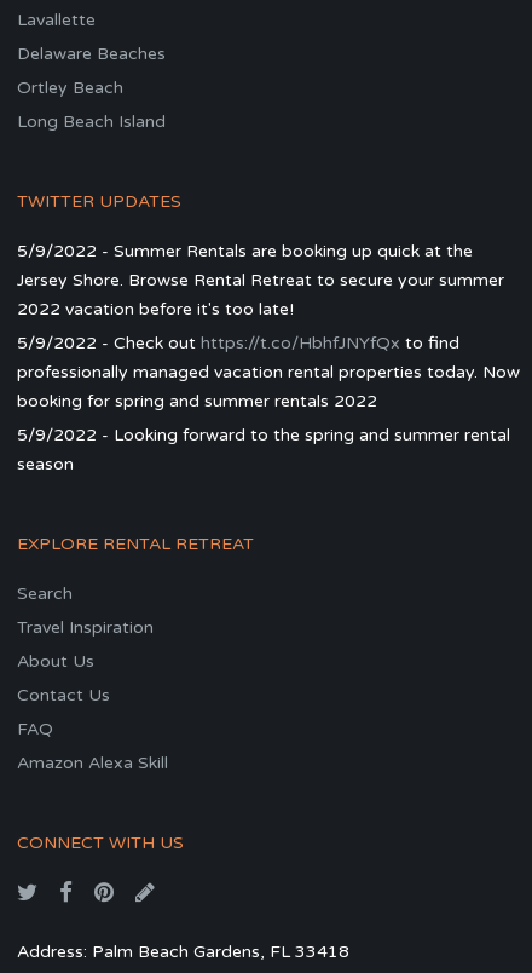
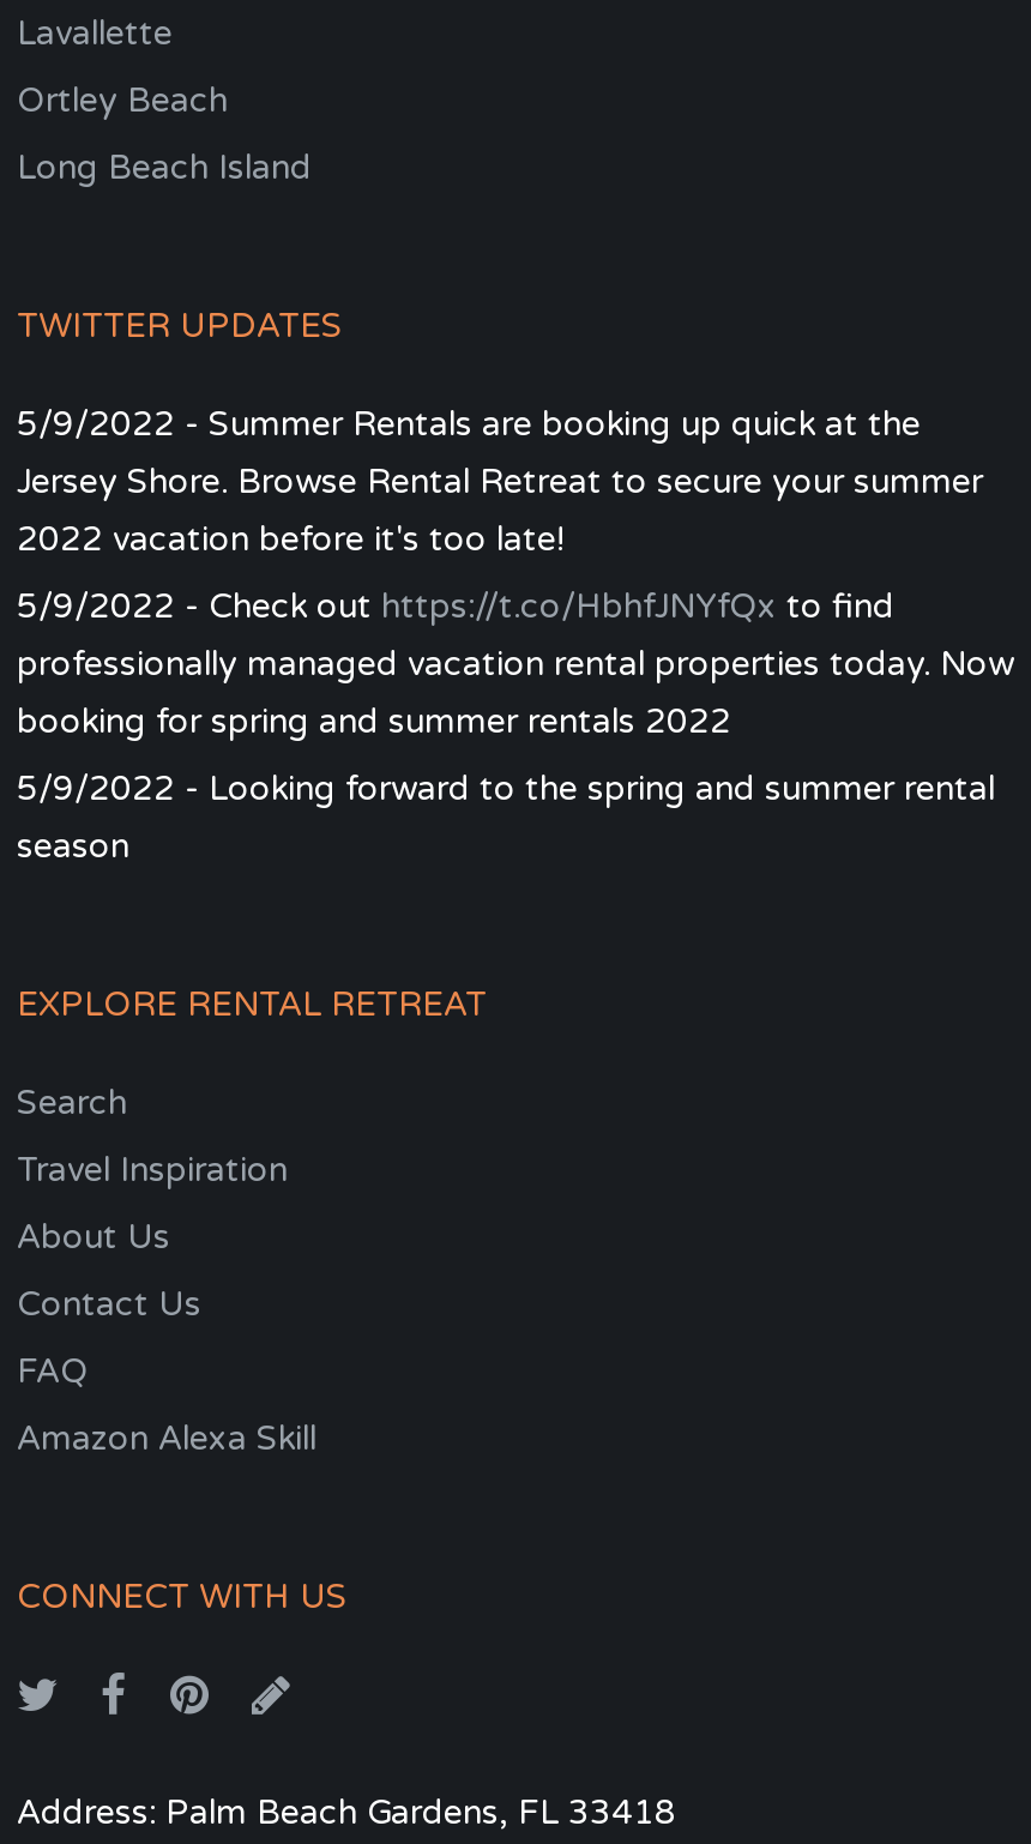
[17,43,166,64] Delaware Beaches -> none

